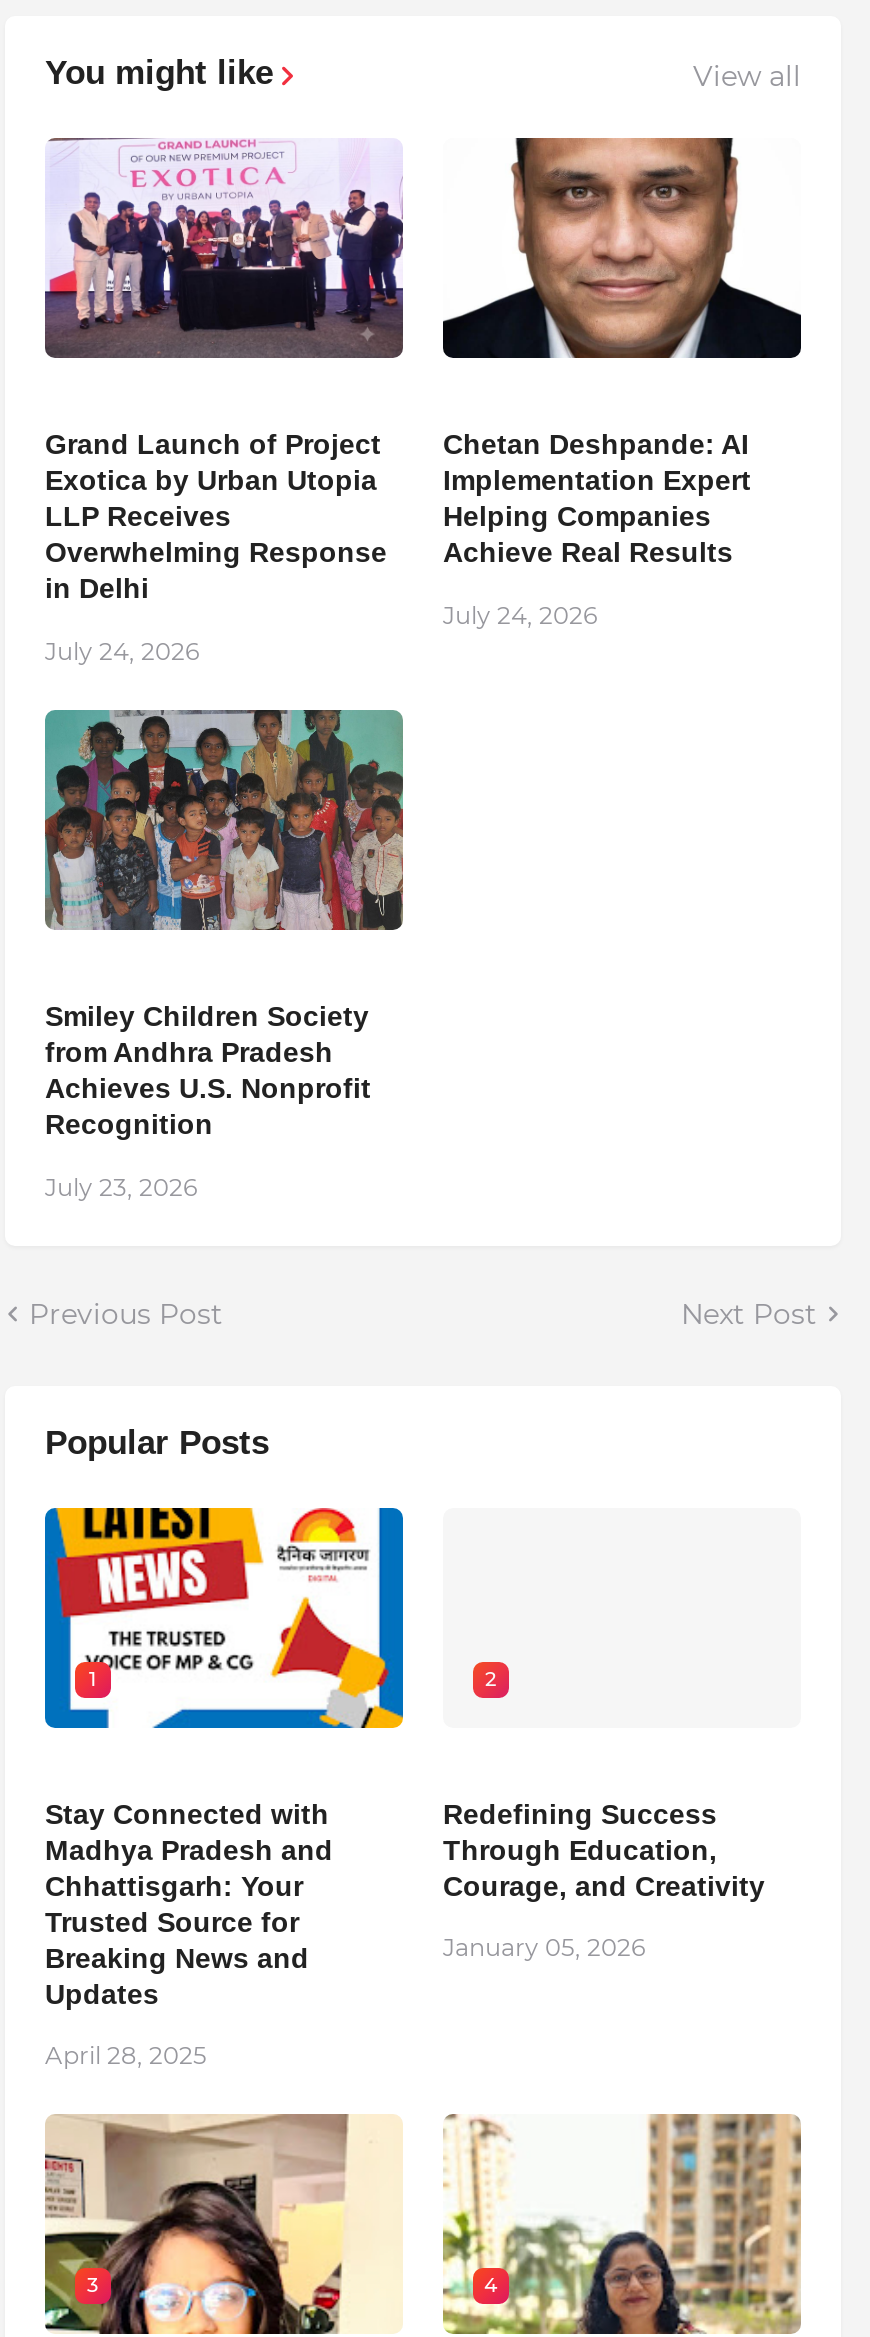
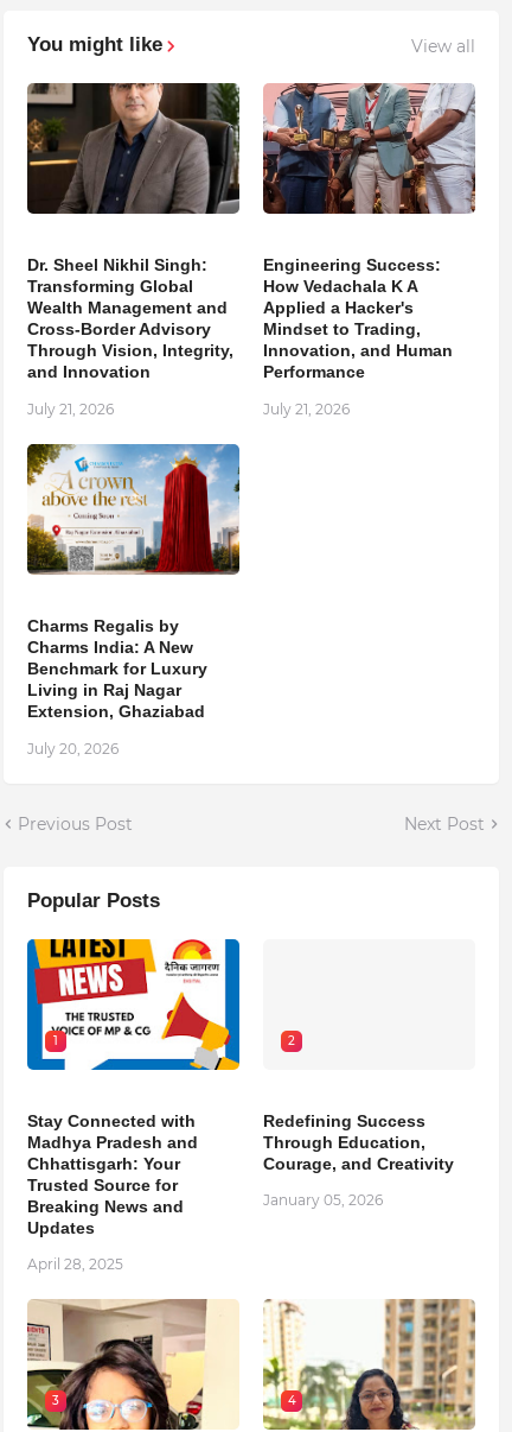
[43,138,403,604] [image] | Grand Launch of Project | Exotica by Urban Utopia | LLP Receives | Overwhelming Response | in Delhi -> [26,82,241,381] [image] | Dr. Sheel Nikhil Singh: | Transforming Global | Wealth Management and | Cross-Border Advisory | Through Vision, Integrity, | and Innovation
[443,138,803,568] [image] | Chetan Deshpande: AI | Implementation Expert | Helping Companies | Achieve Real Results -> [262,82,476,381] [image] | Engineering Success: | How Vedachala K A | Applied a Hacker's | Mindset to Trading, | Innovation, and Human | Performance
[443,600,597,630] July 24, 2026 -> [263,400,350,418] July 21, 2026
[45,636,199,666] July 24, 2026 -> [27,400,114,418] July 21, 2026
[43,708,405,1140] [image] | Smiley Children Society | from Andhra Pradesh | Achieves U.S. Nonprofit | Recognition -> [26,443,241,721] [image] | Charms Regalis by | Charms India: A New | Benchmark for Luxury | Living in Raj Nagar | Extension, Ghaziabad
[45,1172,197,1202] July 23, 2026 -> [27,740,119,758] July 20, 2026

